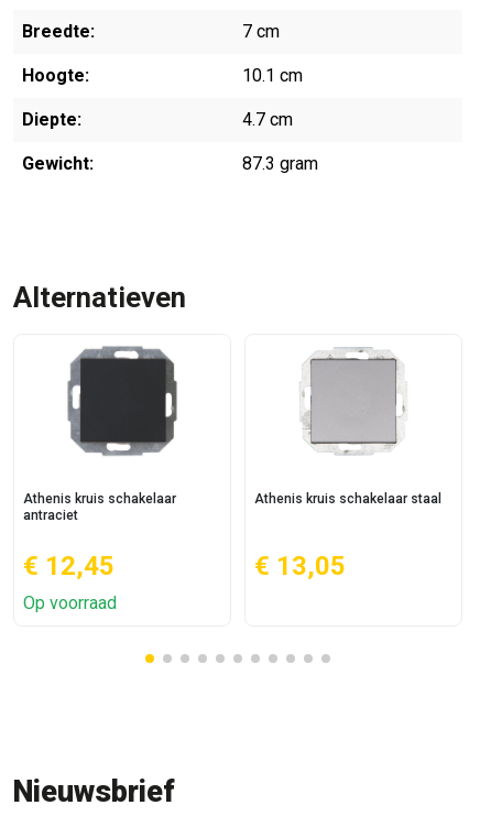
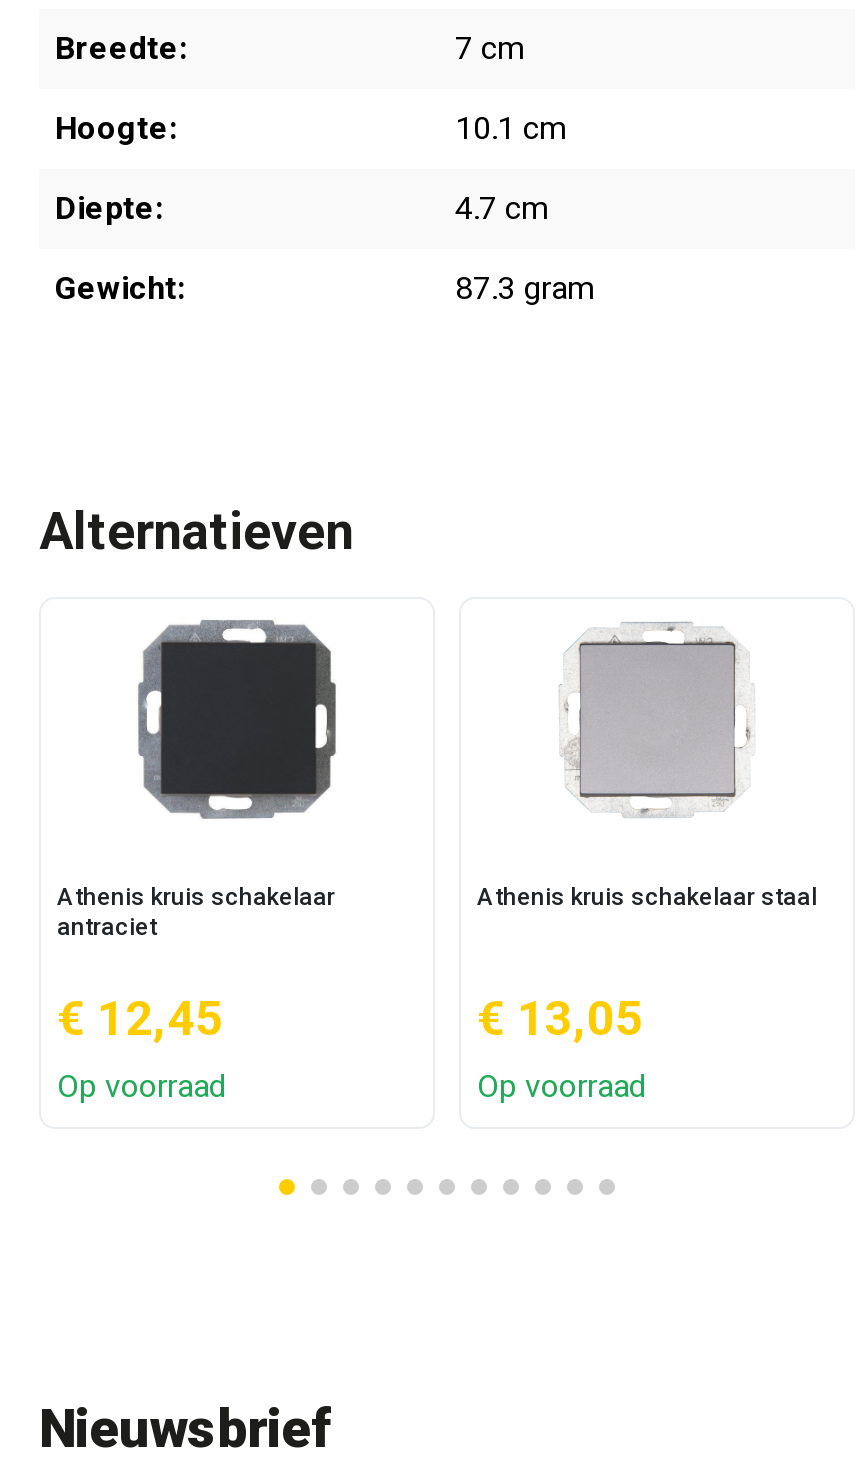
none -> [477,1067,647,1105] Op voorraad

